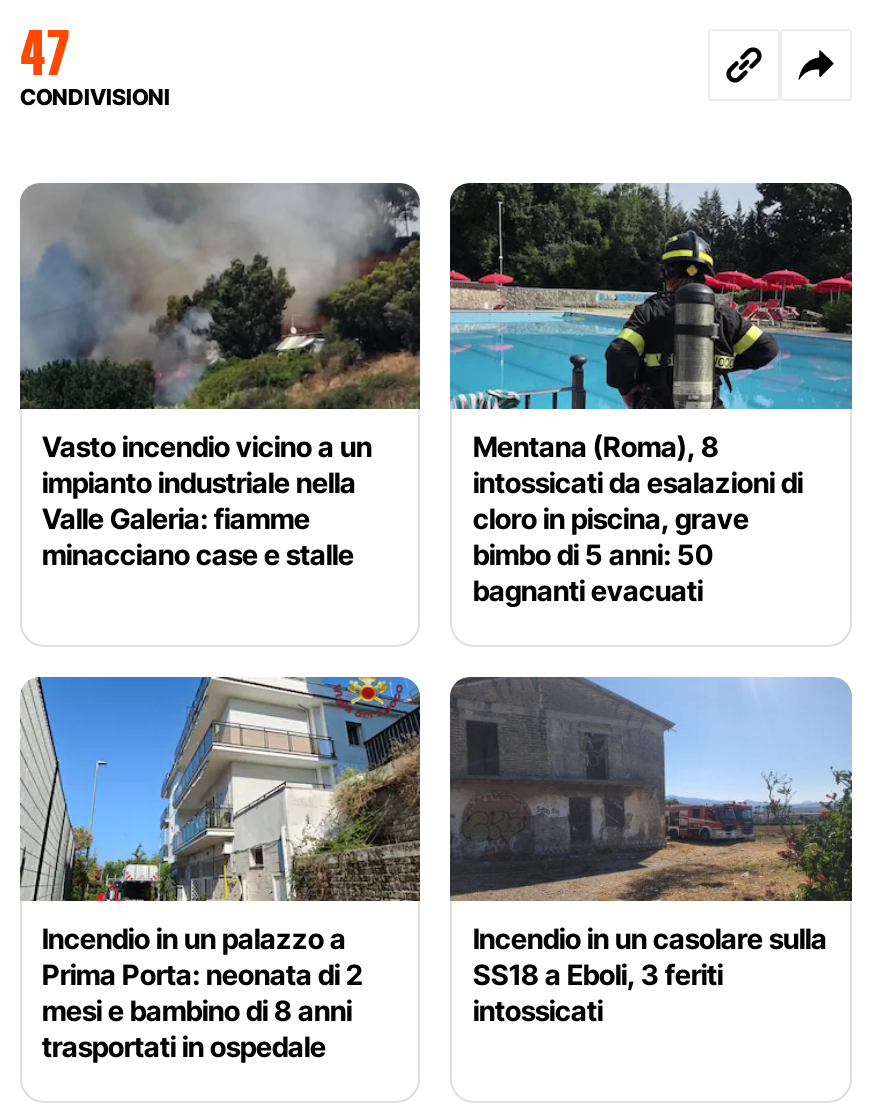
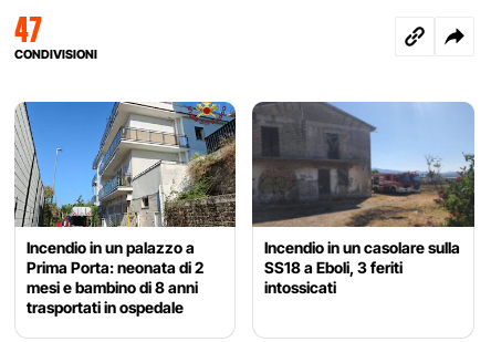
[20,181,420,570] [image] | Vasto incendio vicino a un | impianto industriale nella | Valle Galeria: fiamme | minacciano case e stalle -> none
[448,181,854,606] [image] | Mentana (Roma), 8 | intossicati da esalazioni di | cloro in piscina, grave | bimbo di 5 anni: 50 | bagnanti evacuati -> none

